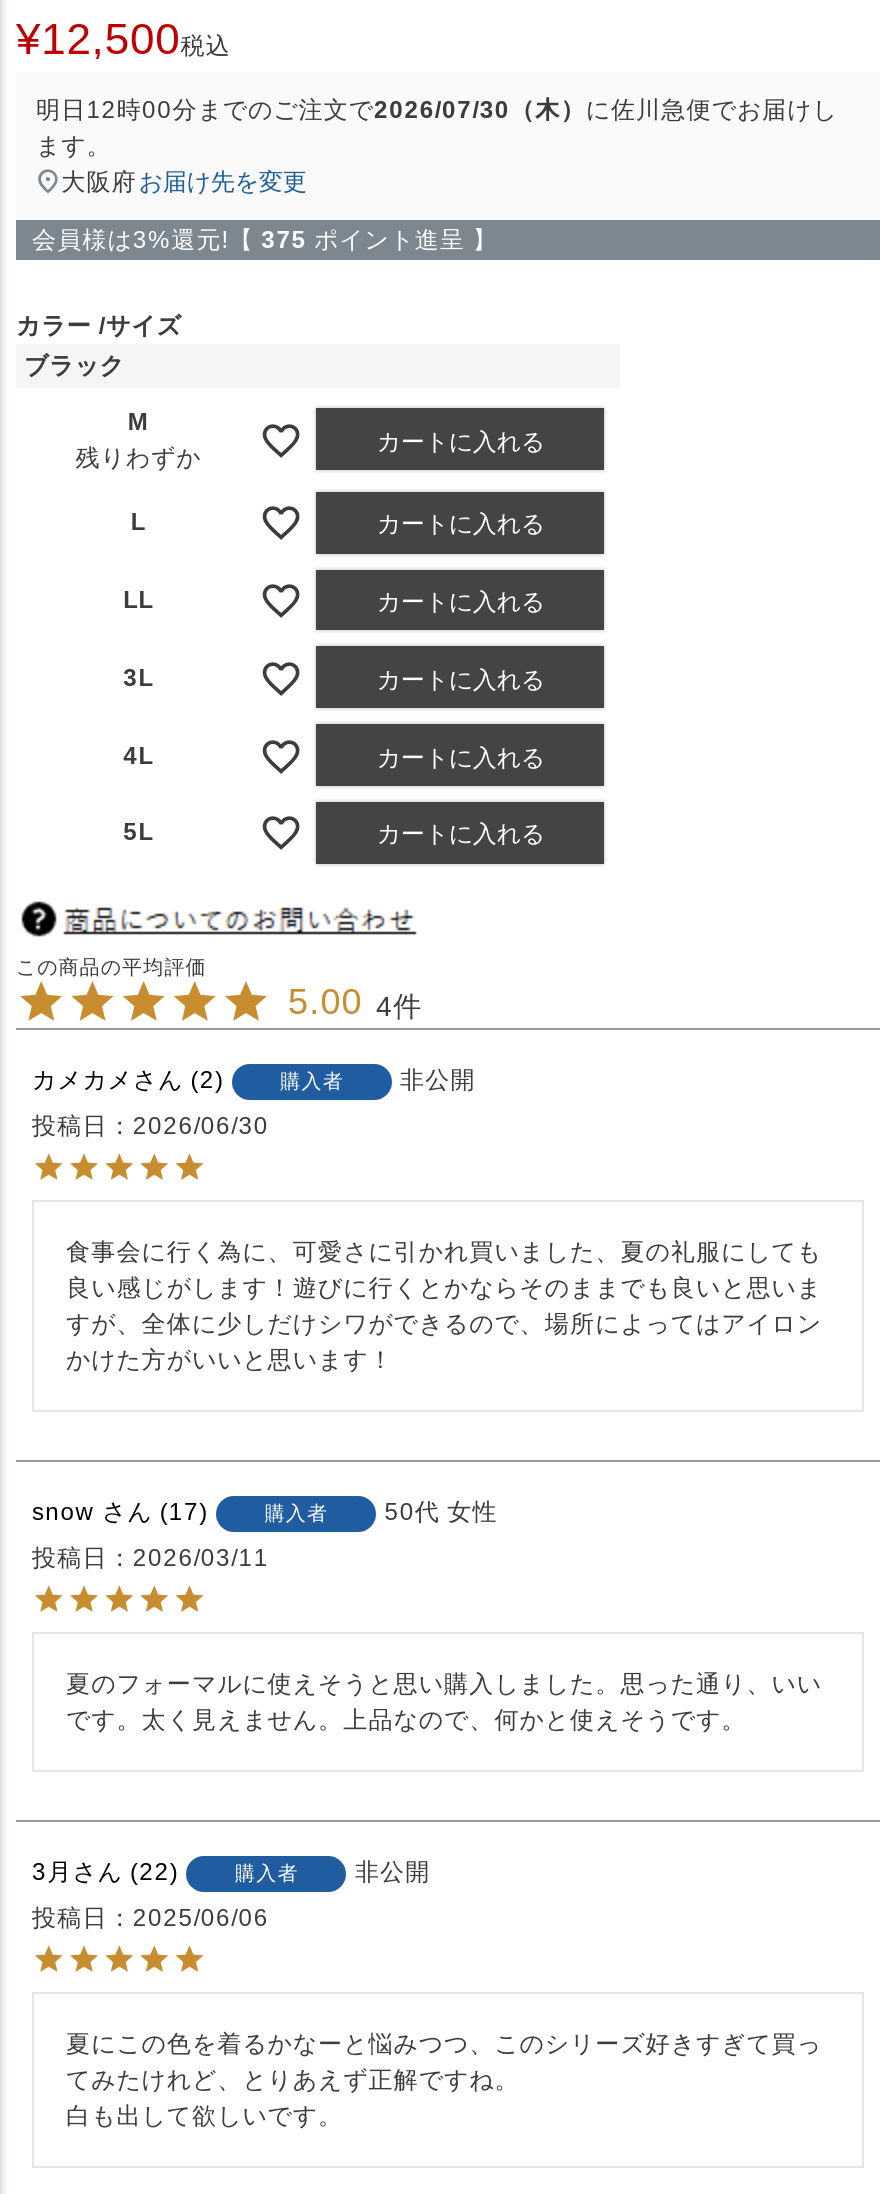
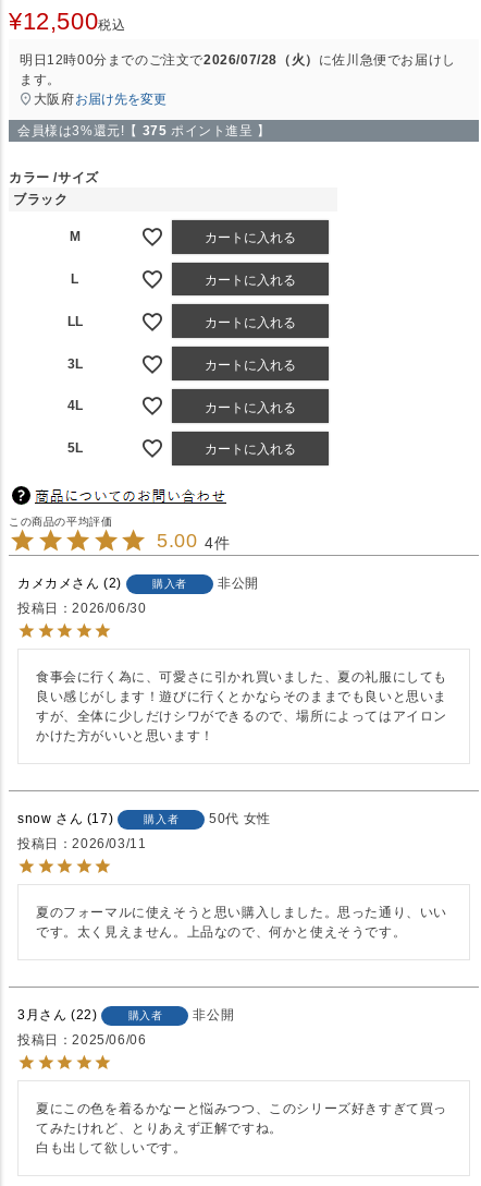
[36,96,838,124] 明日12時00分までのご注文で2026/07/30（木）に佐川急便でお届けし -> [20,52,456,67] 明日12時00分までのご注文で2026/07/28（火）に佐川急便でお届けし
[75,444,201,472] 残りわずか -> none

